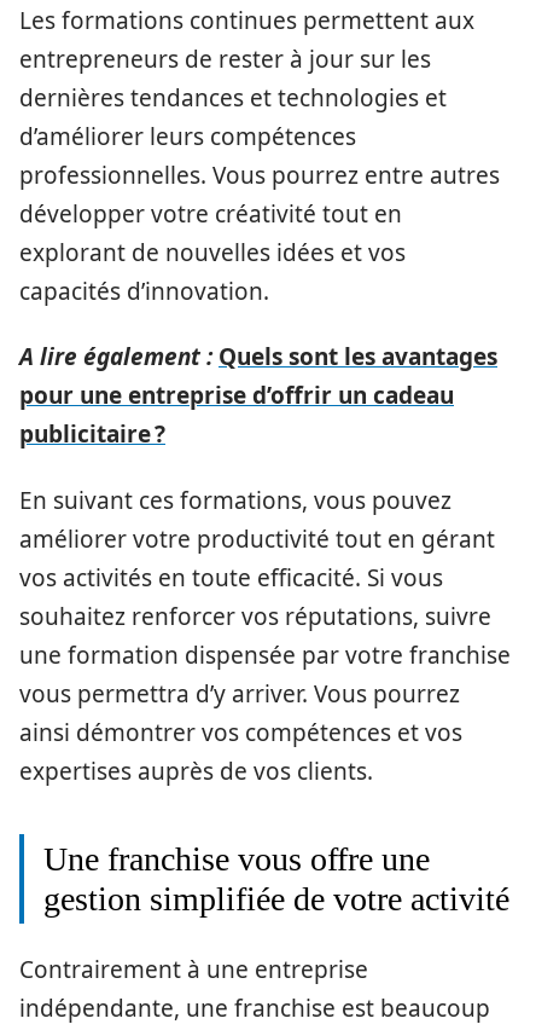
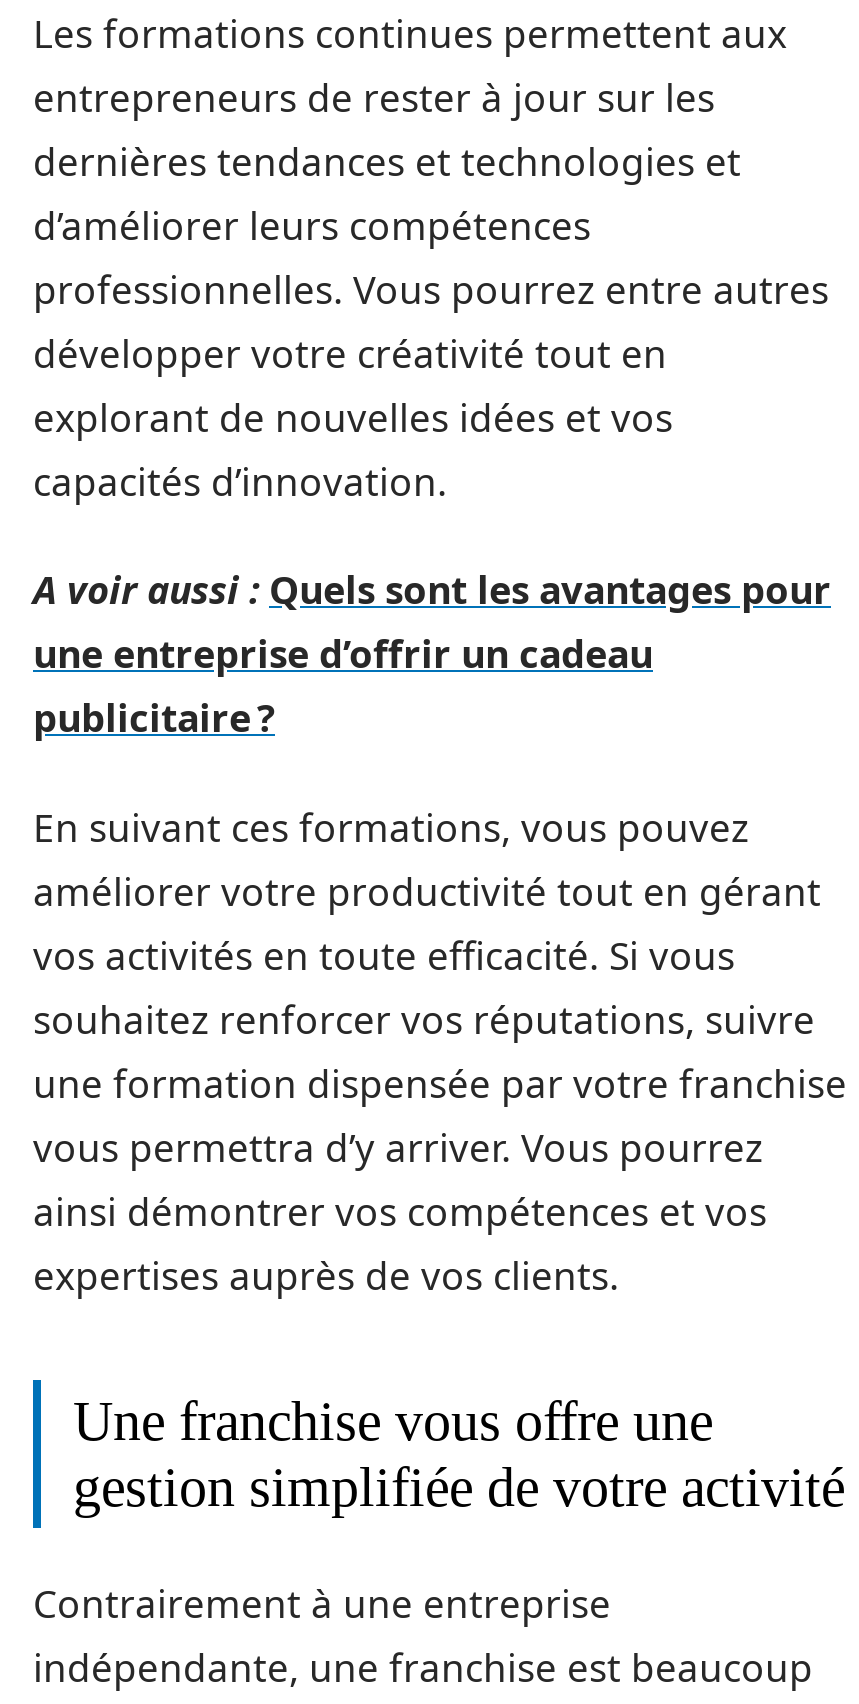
[19,341,497,411] A lire également : Quels sont les avantages | pour une entreprise d’offrir un cadeau -> [33,564,831,680] A voir aussi : Quels sont les avantages pour | une entreprise d’offrir un cadeau

